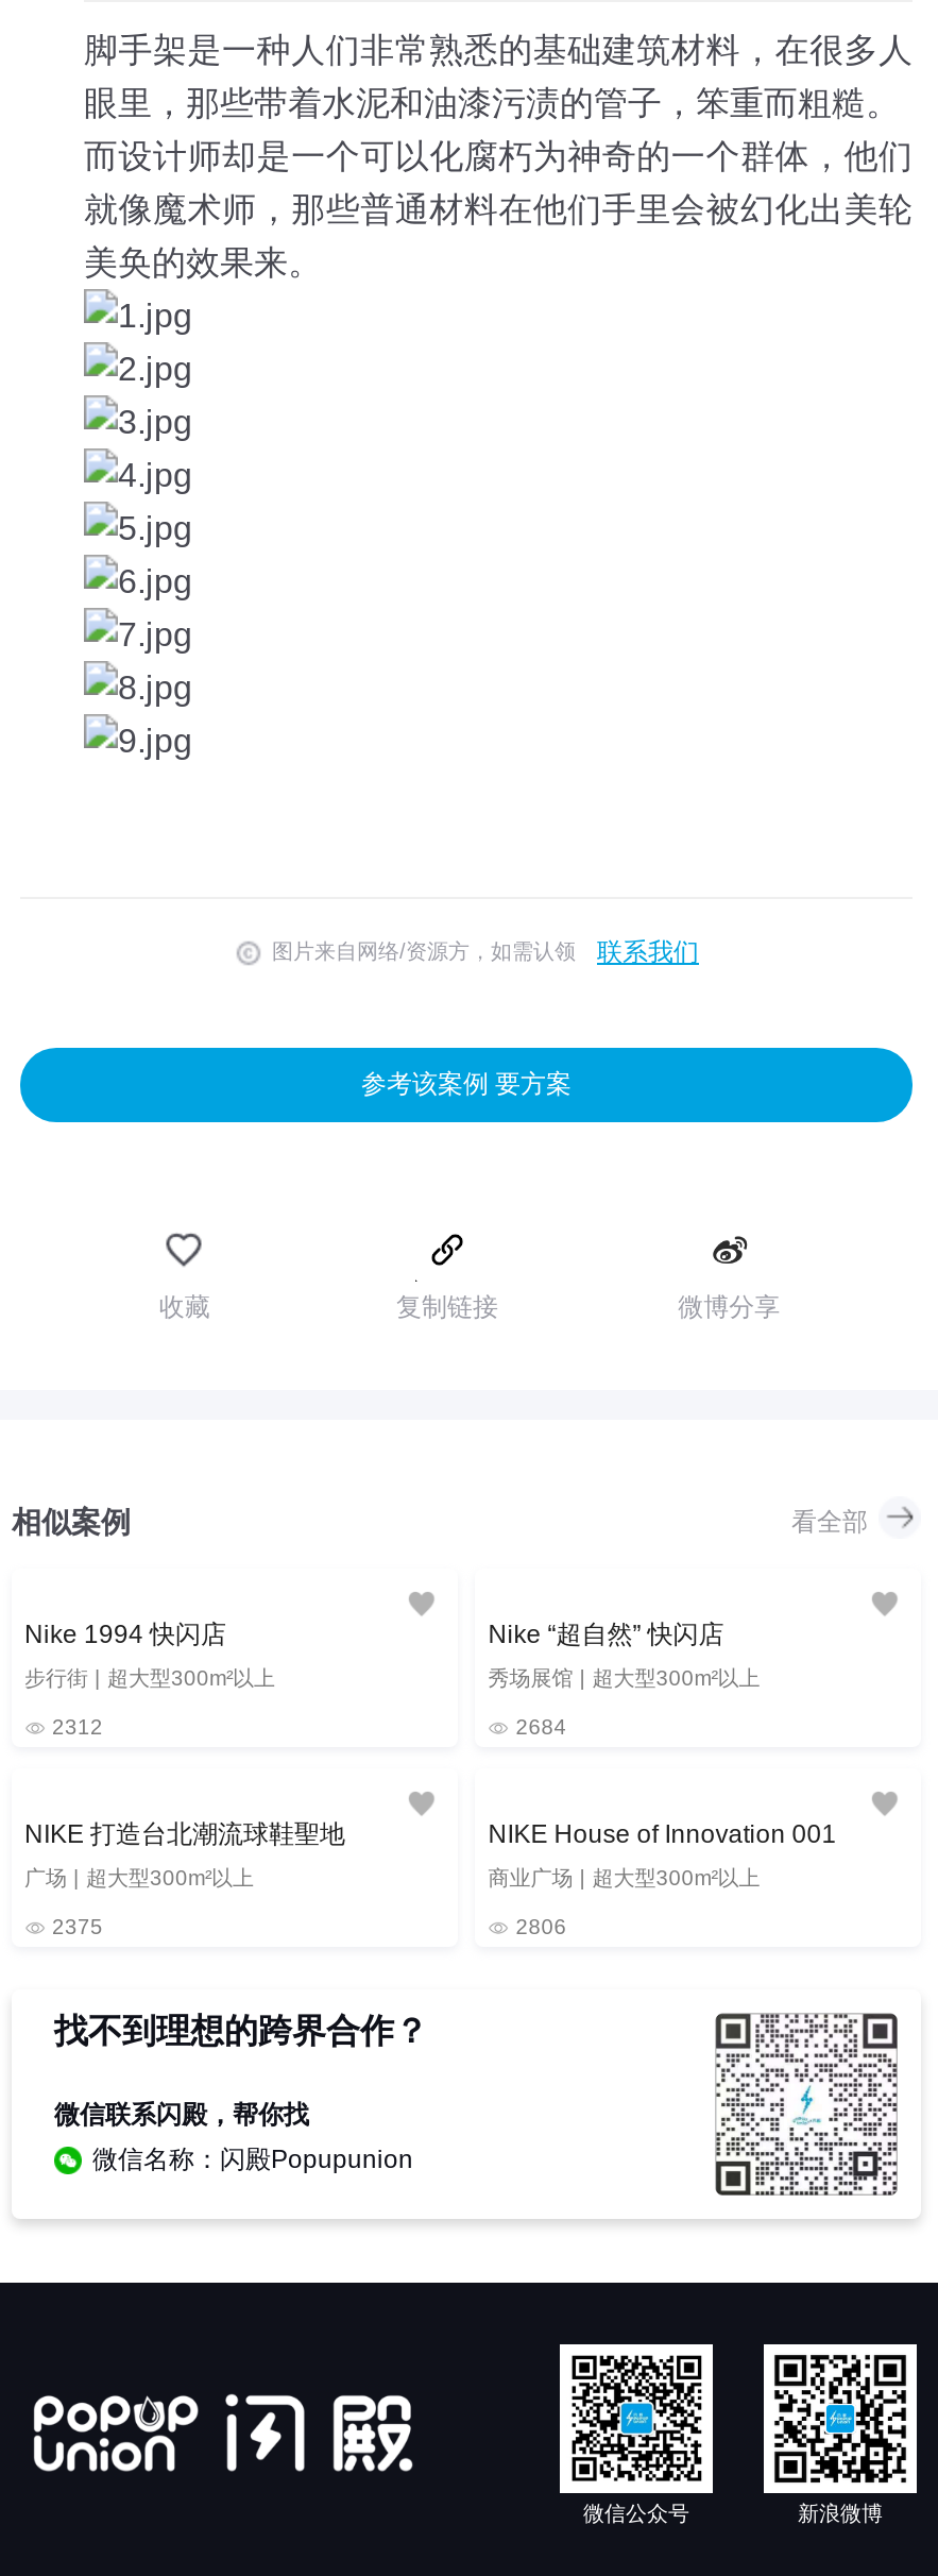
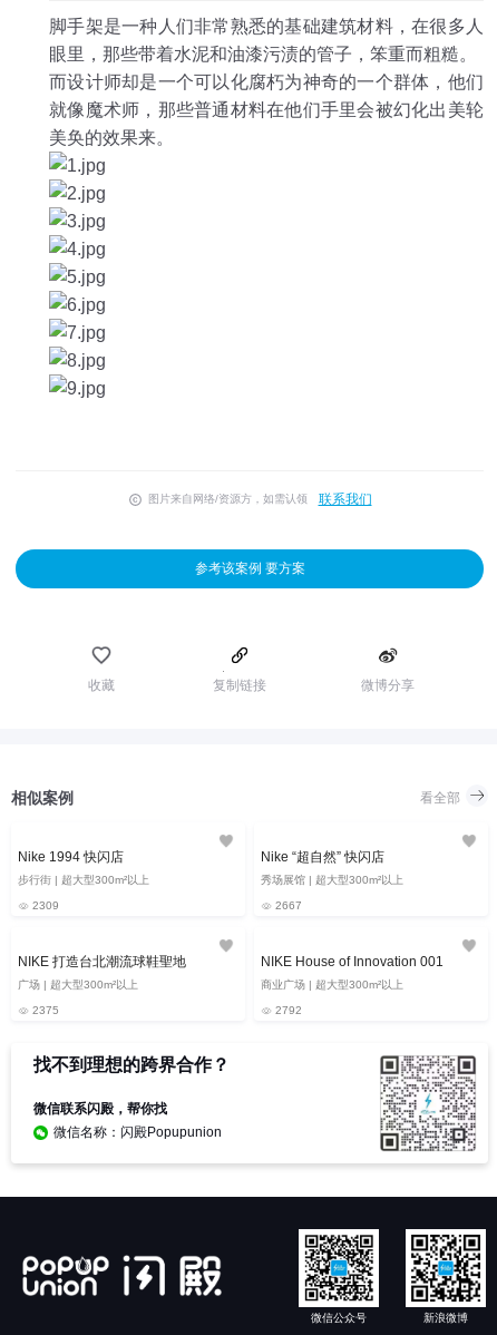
[52,1715,103,1739] 2312 -> [32,899,59,912] 2309
[516,1715,567,1739] 2684 -> [276,899,302,912] 2667
[516,1915,567,1938] 2806 -> [276,1004,302,1016] 2792

